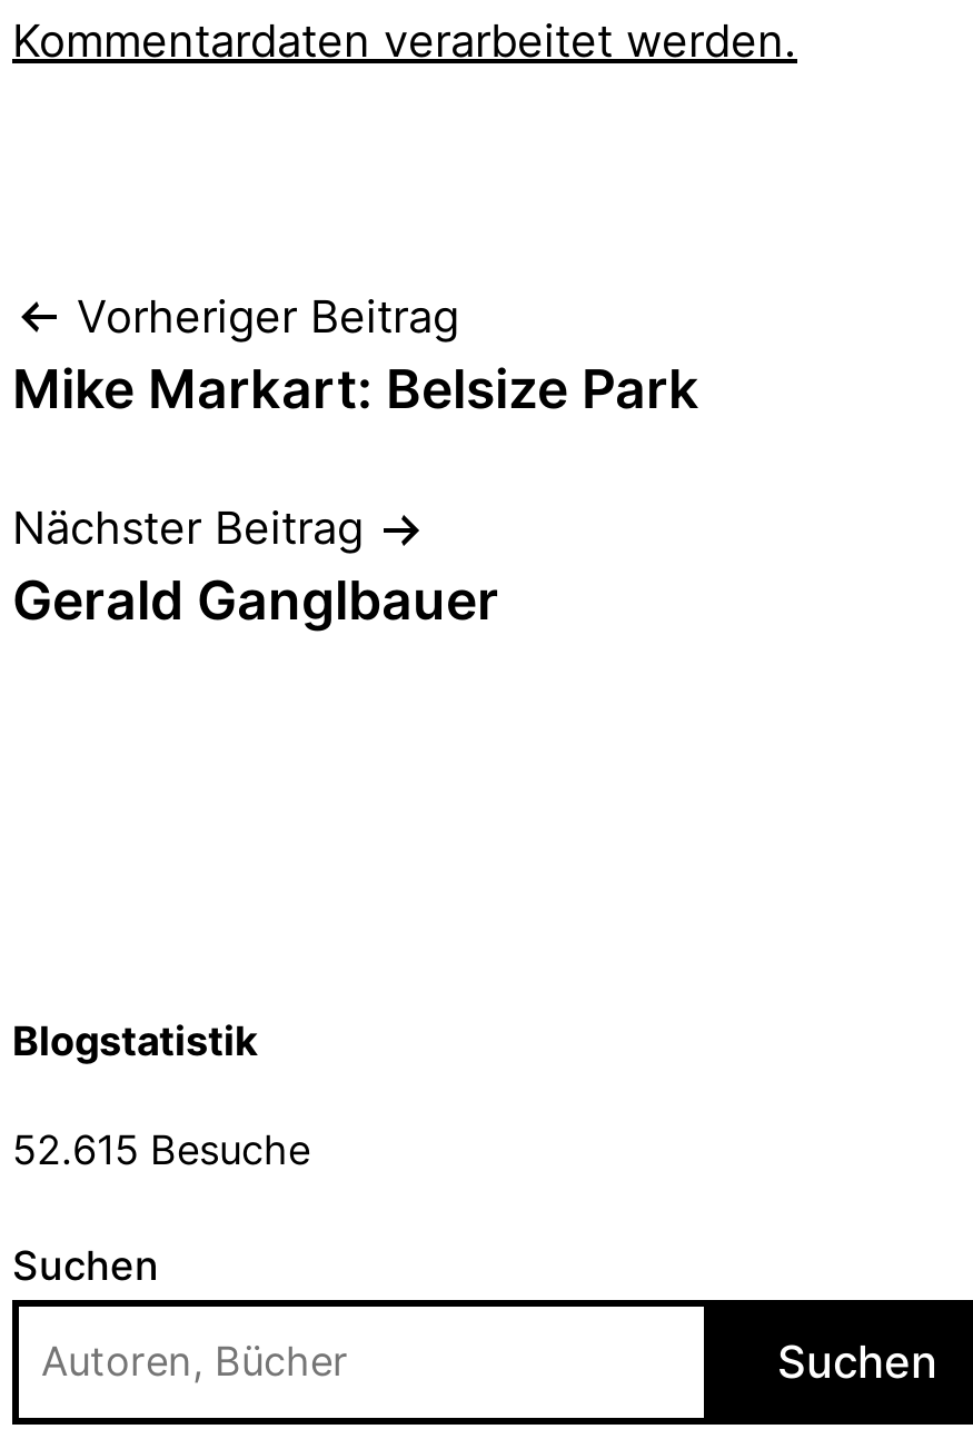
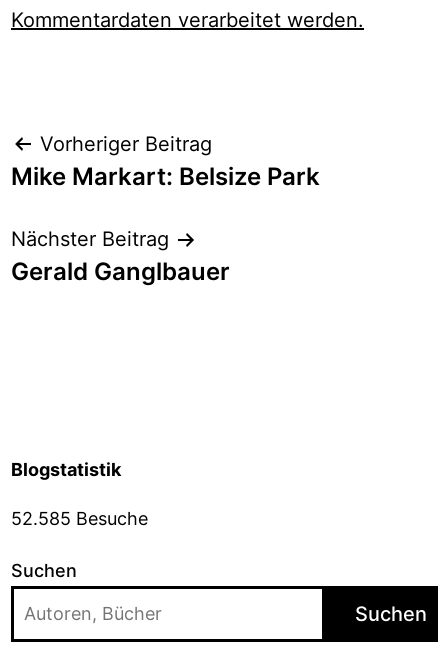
[12,1127,310,1173] 52.615 Besuche -> [11,508,148,529] 52.585 Besuche

